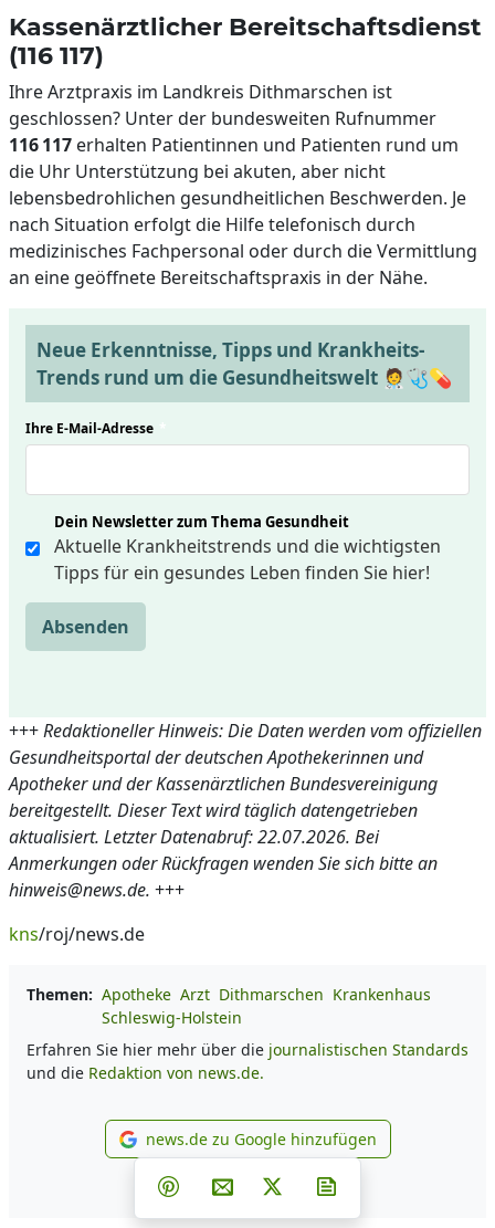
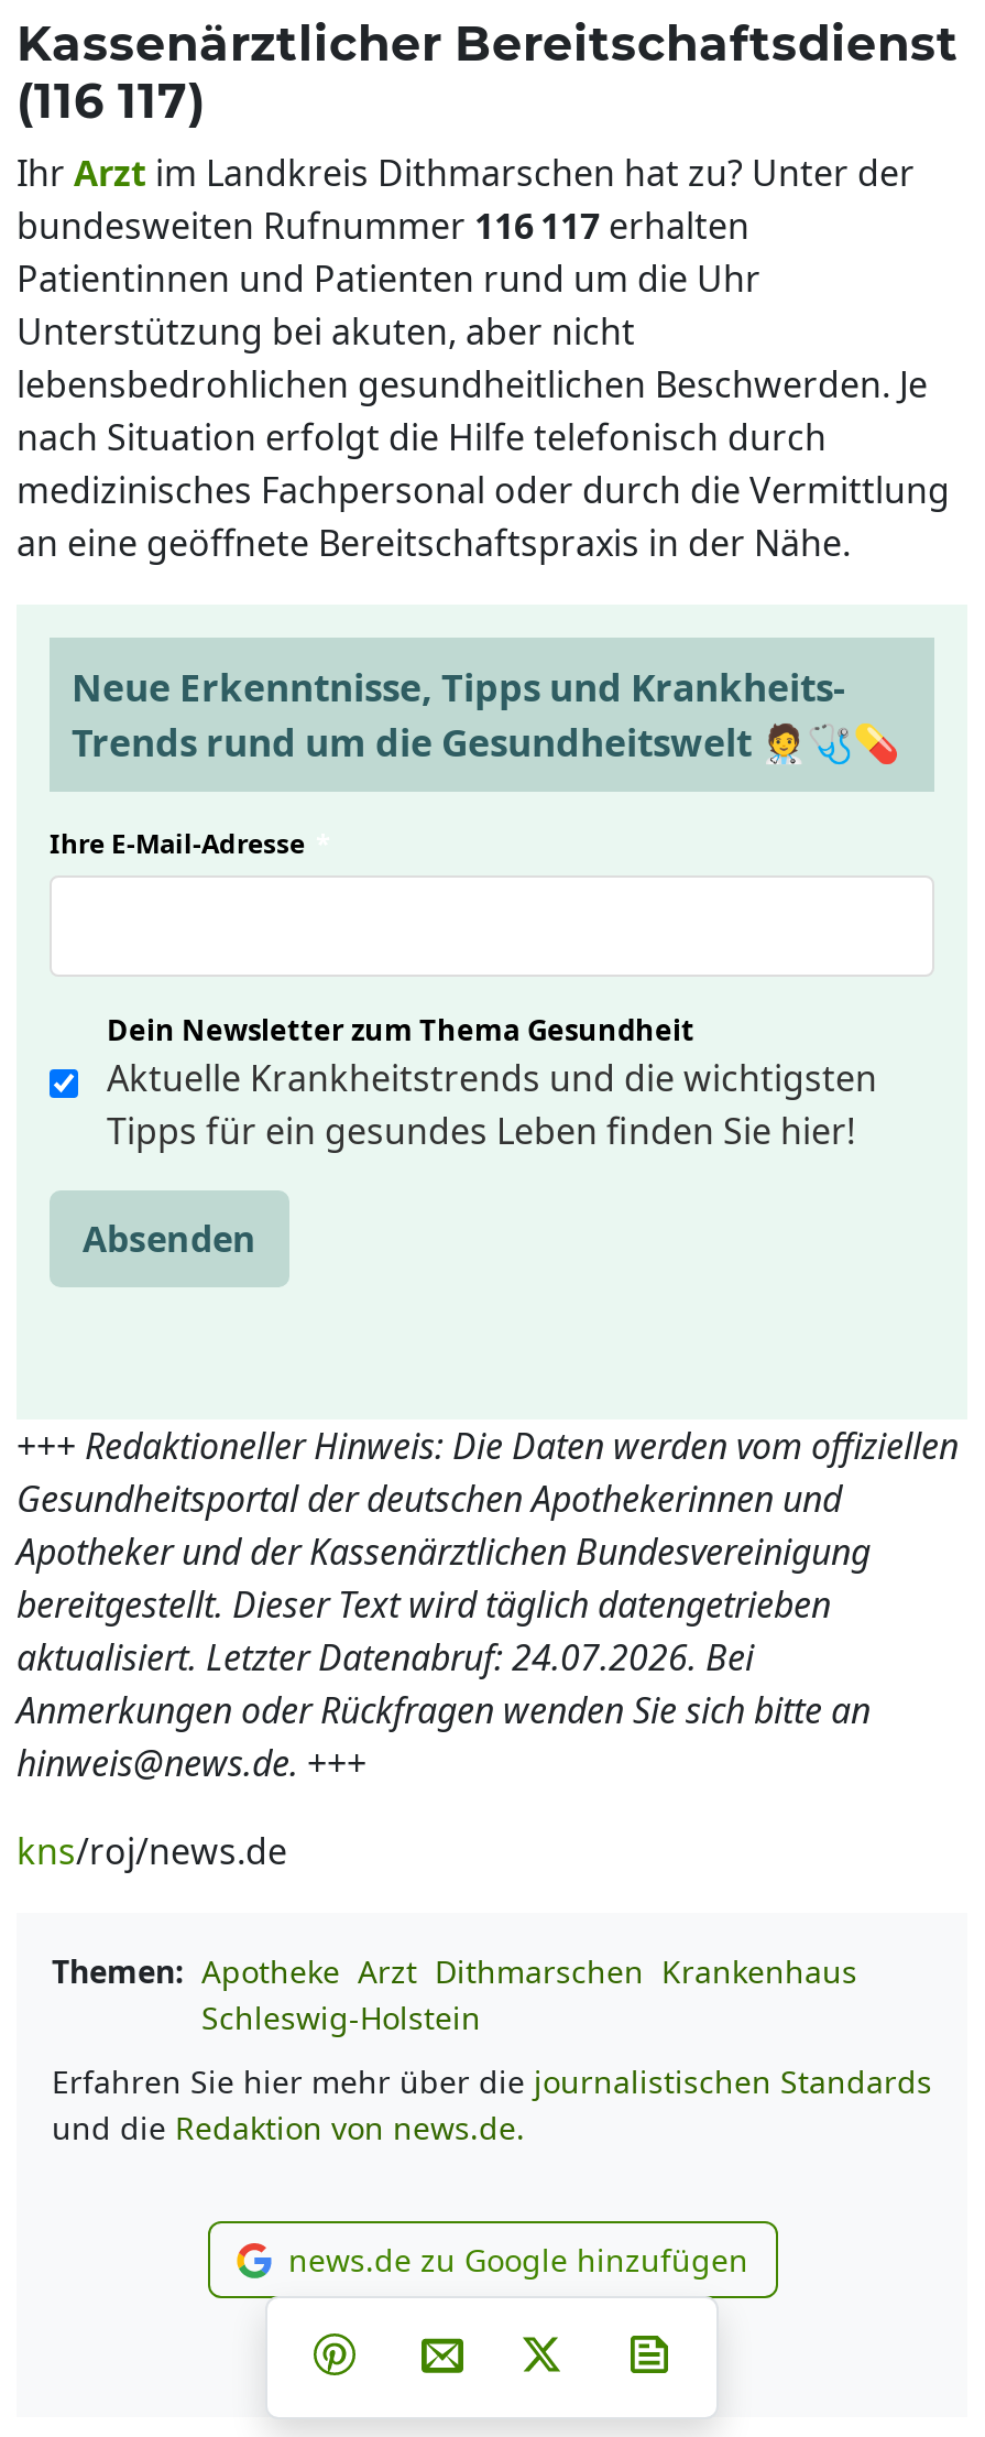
[9,80,459,183] Ihre Arztpraxis im Landkreis Dithmarschen ist | geschlossen? Unter der bundesweiten Rufnummer | 116 117 erhalten Patientinnen und Patienten rund um | die Uhr Unterstützung bei akuten, aber nicht -> [17,149,915,356] Ihr Arzt im Landkreis Dithmarschen hat zu? Unter der | bundesweiten Rufnummer 116 117 erhalten | Patientinnen und Patienten rund um die Uhr | Unterstützung bei akuten, aber nicht
[9,825,379,849] aktualisiert. Letzter Datenabruf: 22.07.2026. Bei -> [17,1633,754,1682] aktualisiert. Letzter Datenabruf: 24.07.2026. Bei

